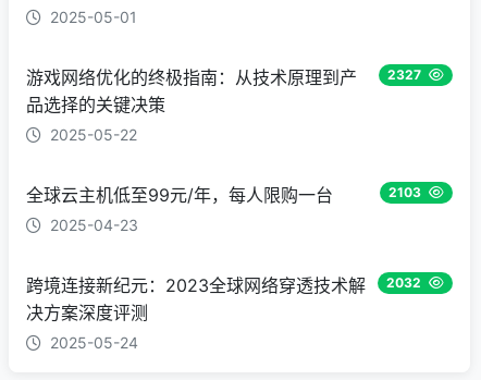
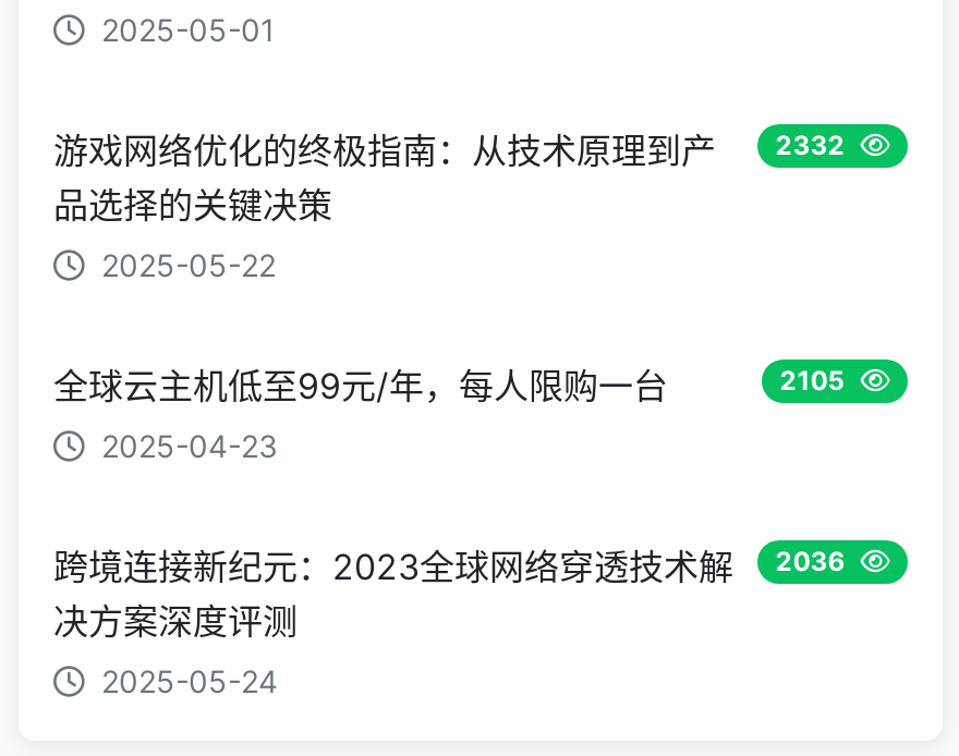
[26,66,425,88] 游戏网络优化的终极指南：从技术原理到产 2327 -> [53,128,852,171] 游戏网络优化的终极指南：从技术原理到产 2332
[389,184,425,200] 2103 -> [780,363,852,396] 2105
[26,274,425,296] 跨境连接新纪元：2023全球网络穿透技术解 2032 -> [53,544,852,587] 跨境连接新纪元：2023全球网络穿透技术解 2036

